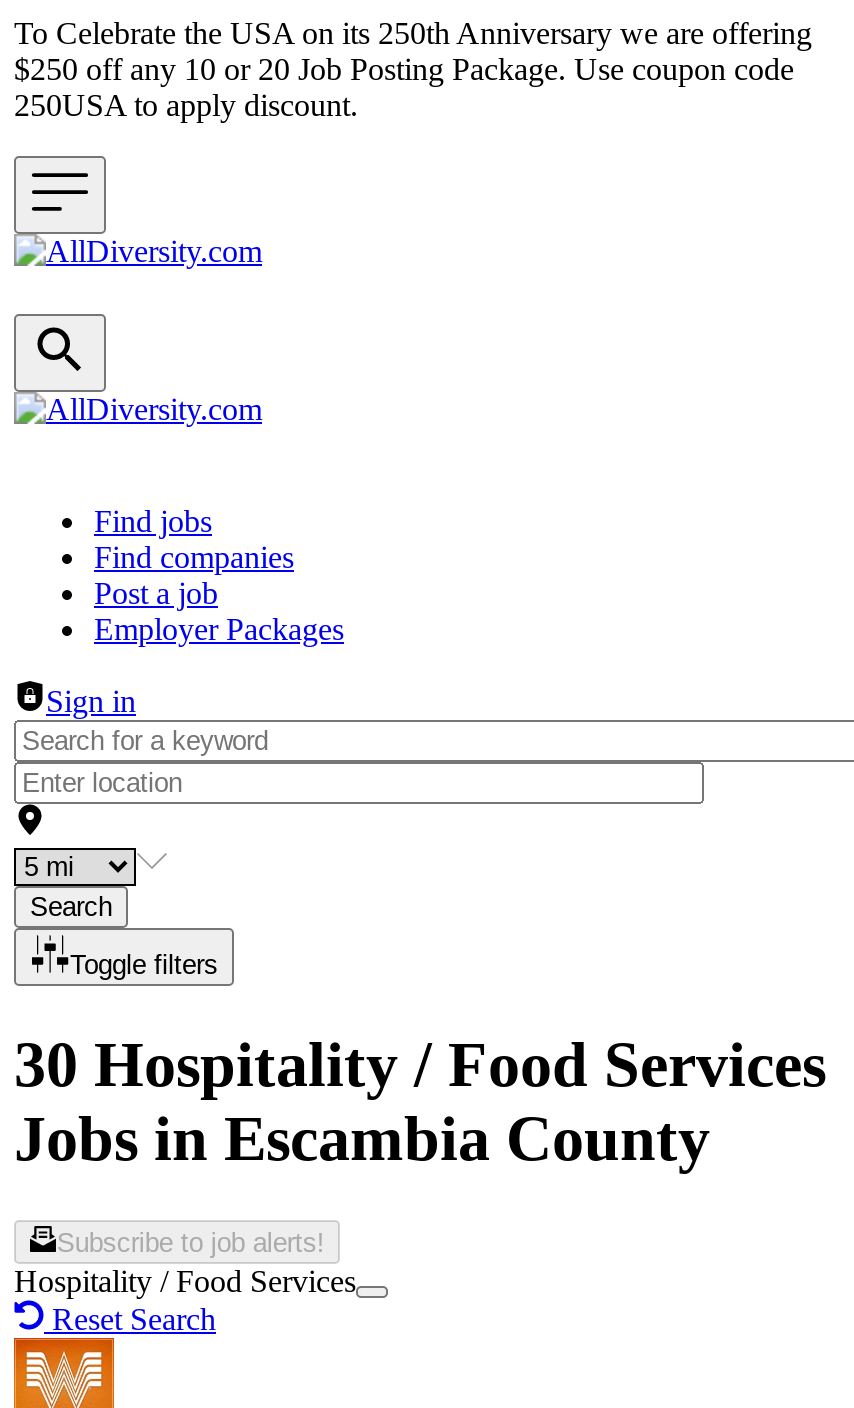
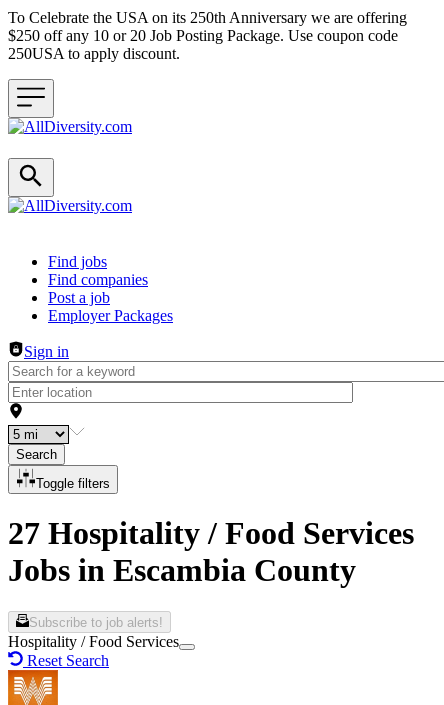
[14,1029,826,1101] 30 Hospitality / Food Services -> [8,515,414,551] 27 Hospitality / Food Services

